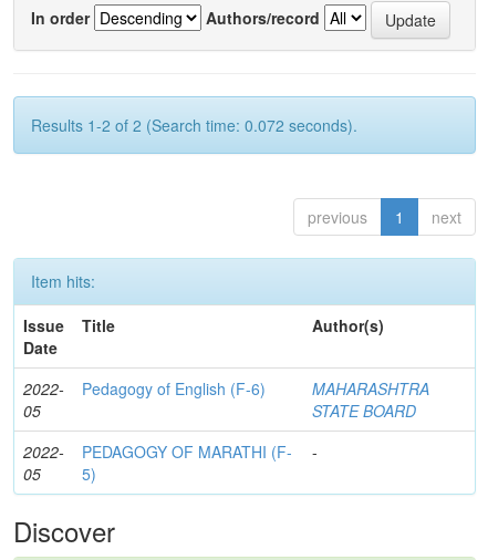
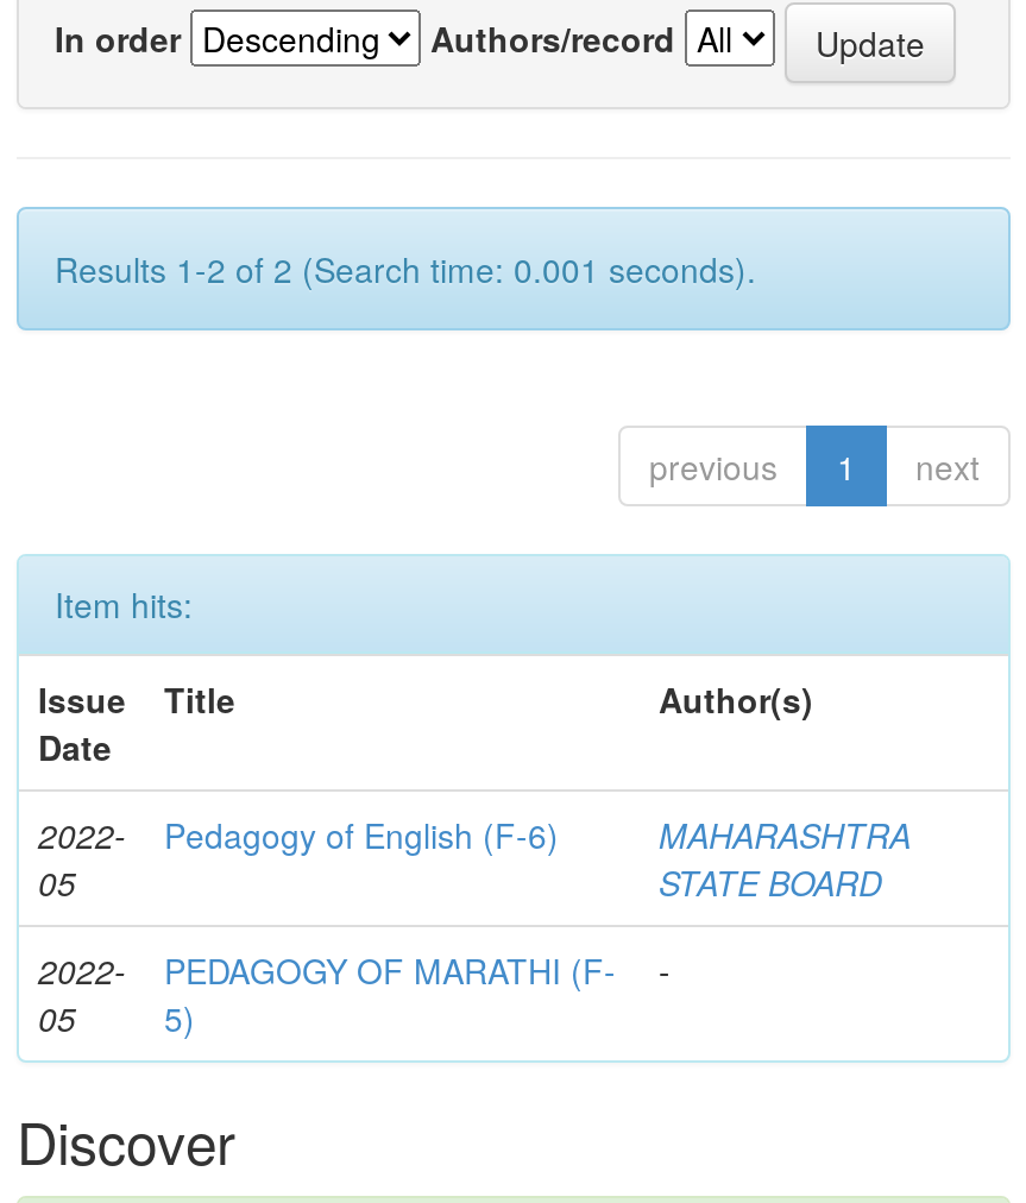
[31,114,357,136] Results 1-2 of 2 (Search time: 0.072 seconds). -> [55,245,756,292] Results 1-2 of 2 (Search time: 0.001 seconds).

